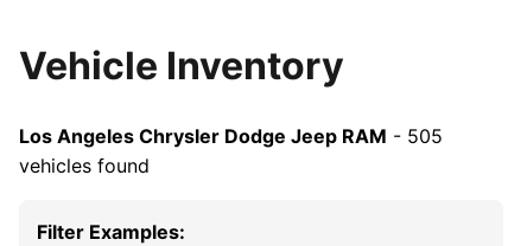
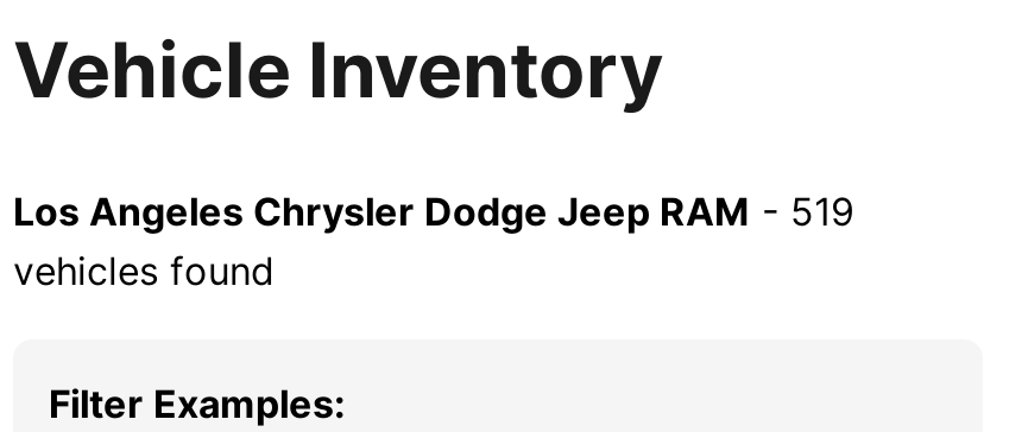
[19,124,443,148] Los Angeles Chrysler Dodge Jeep RAM - 505 -> [13,187,854,235] Los Angeles Chrysler Dodge Jeep RAM - 519

